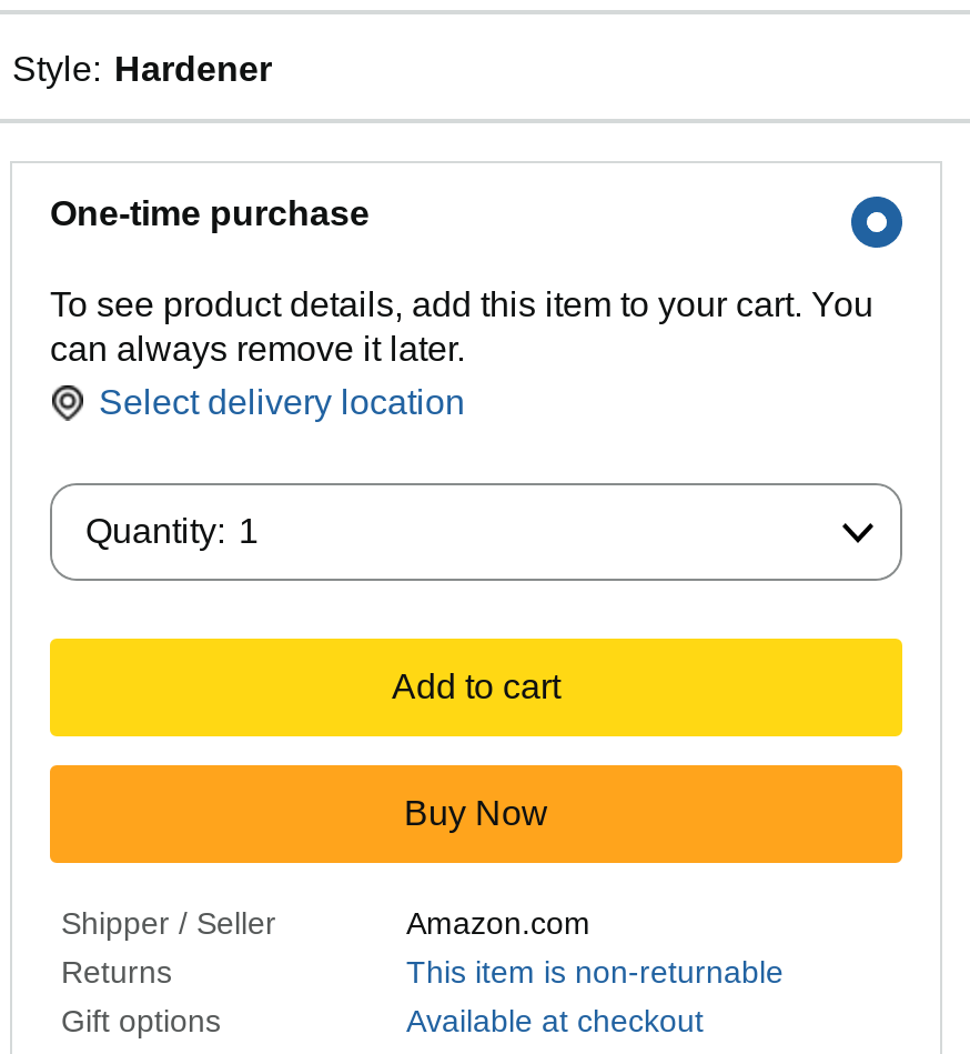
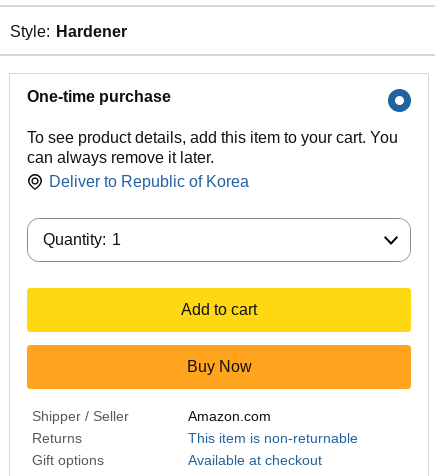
[99,383,465,421] Select delivery location -> [49,173,249,190] Deliver to Republic of Korea

